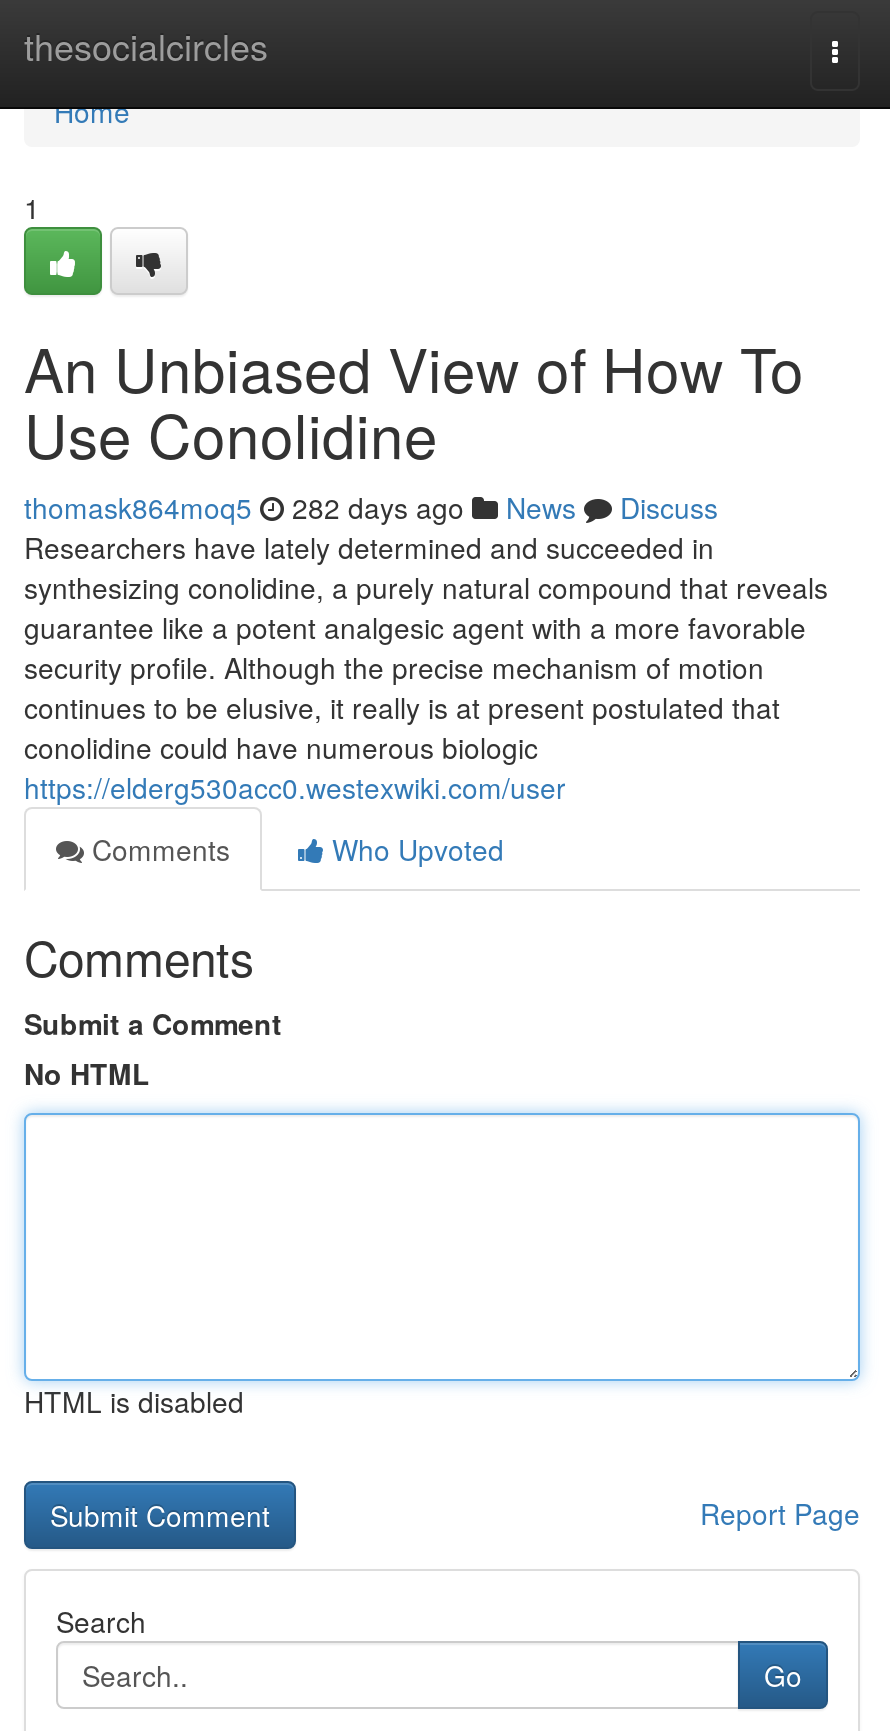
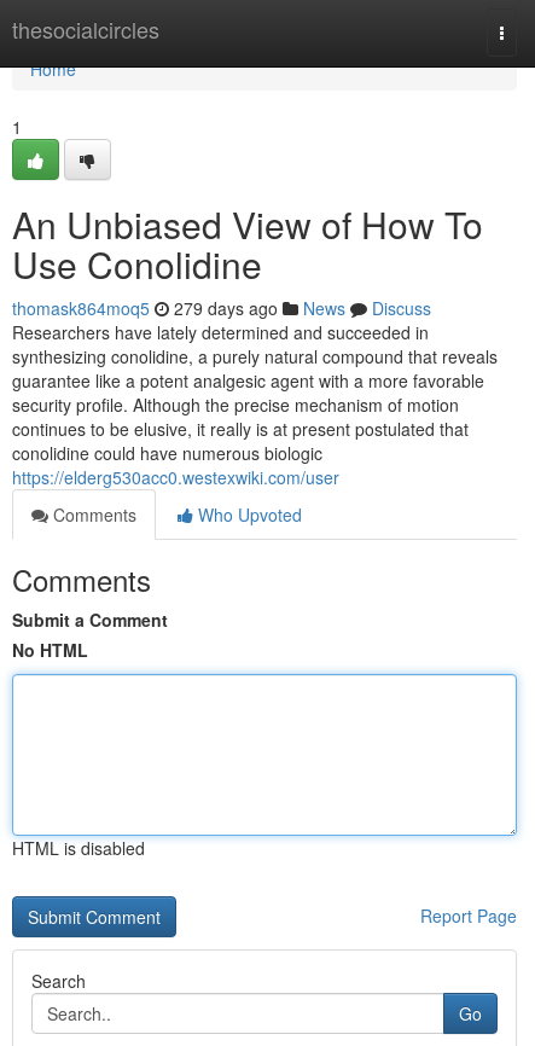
[24,487,718,527] thomask864moq5 282 days ago News Discuss -> [12,296,431,320] thomask864moq5 279 days ago News Discuss

